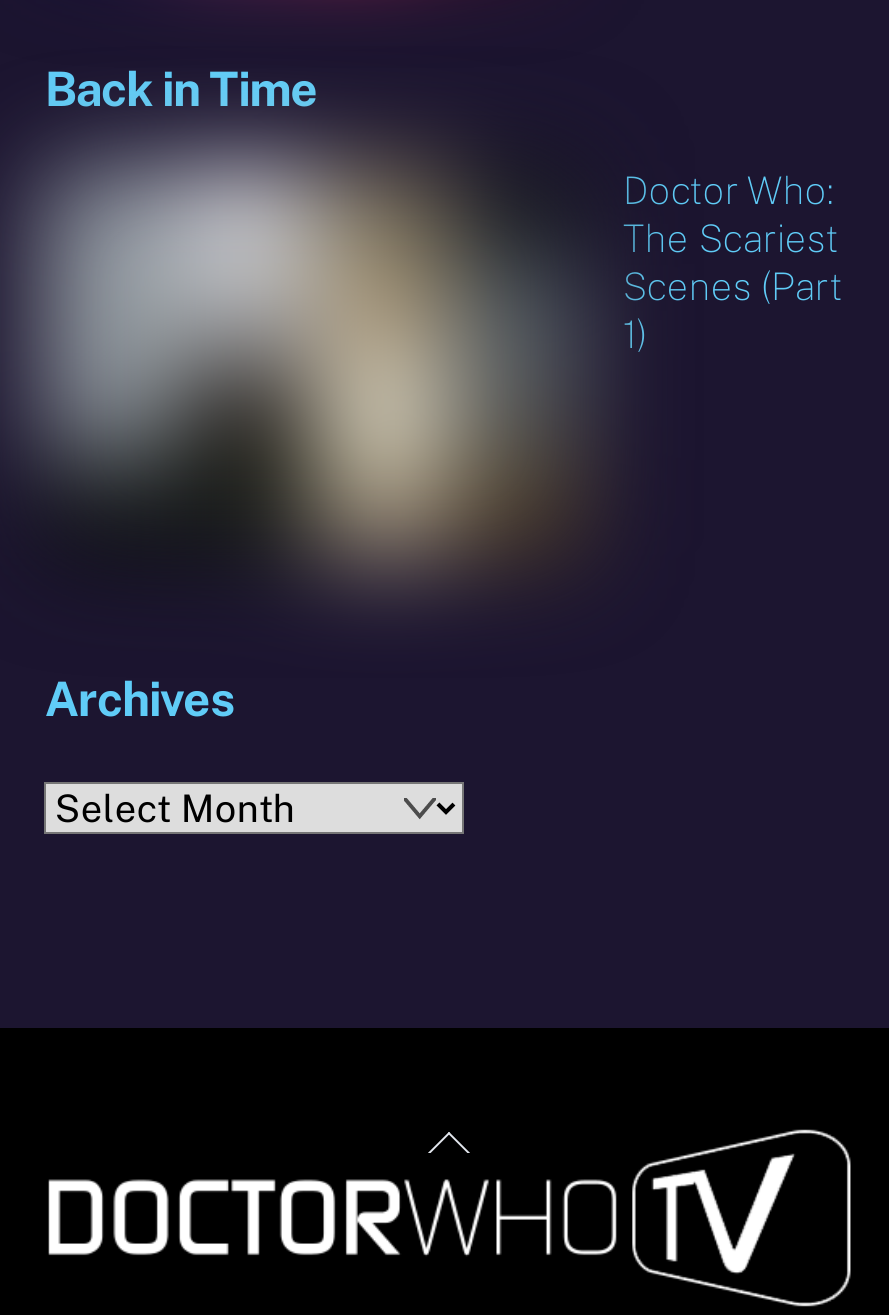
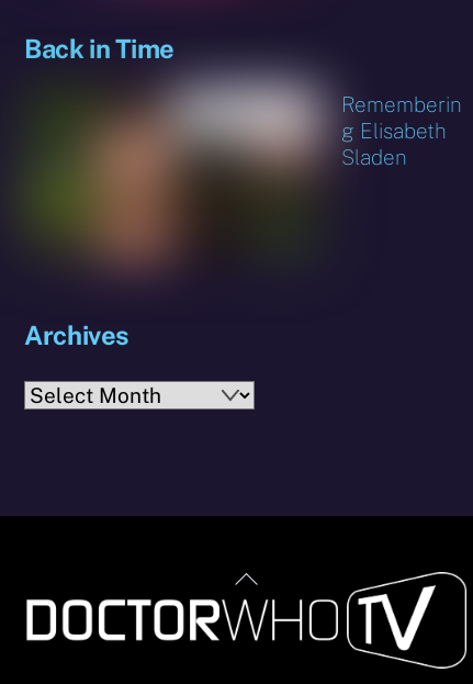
[8,122,843,588] [image] | Doctor Who: | The Scariest | Scenes (Part | 1) -> [5,66,462,274] [image] | Rememberin | g Elisabeth | Sladen

